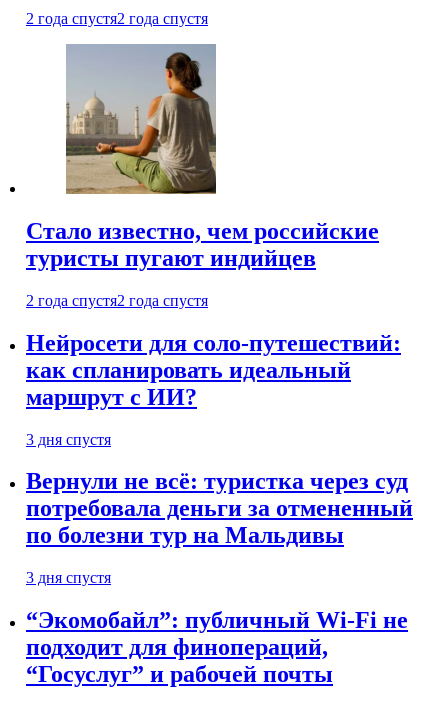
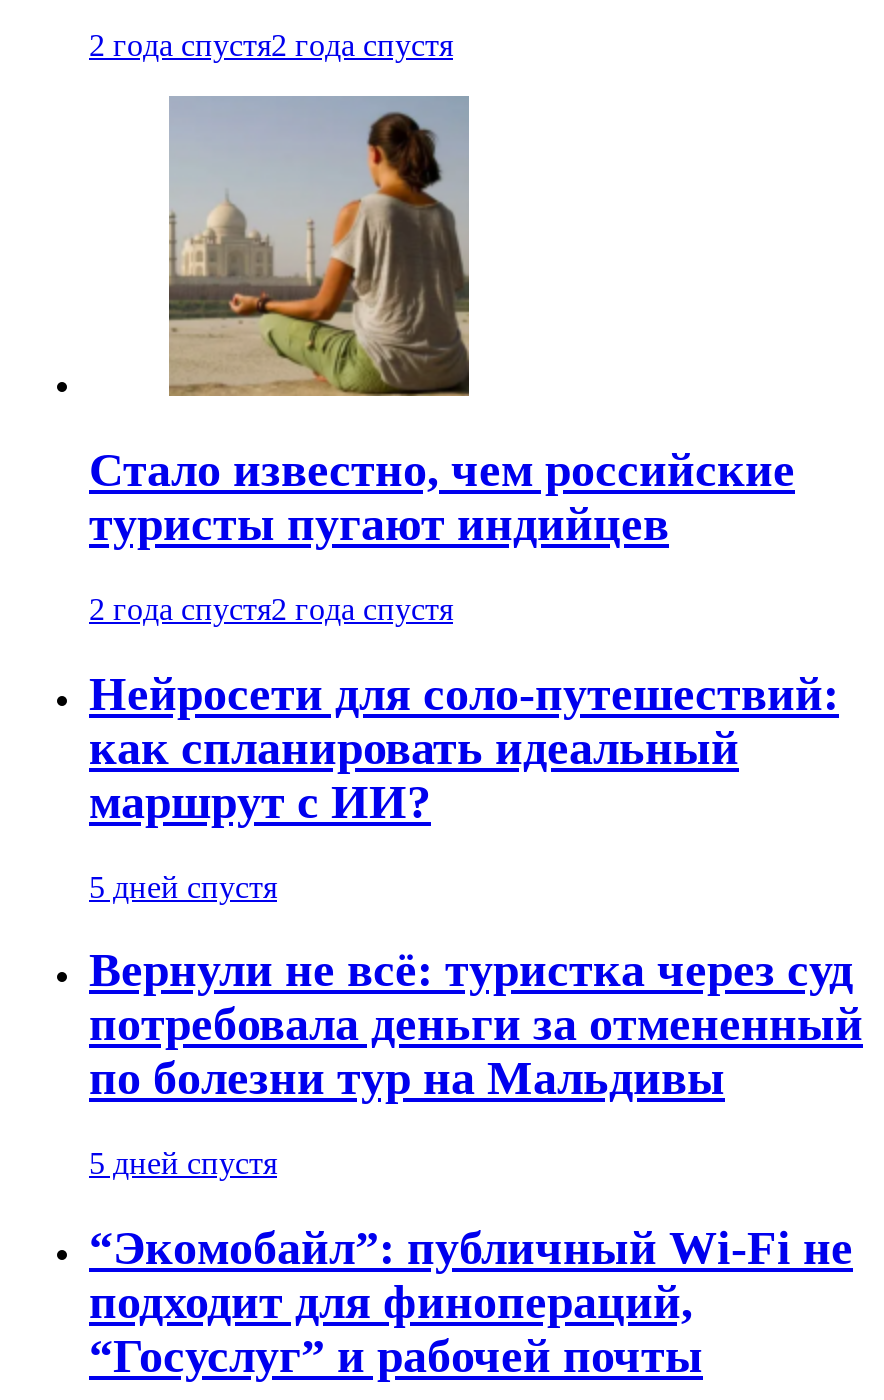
[26,431,111,448] 3 дня спустя -> [89,869,277,903] 5 дней спустя
[26,569,111,586] 3 дня спустя -> [89,1147,277,1181] 5 дней спустя

